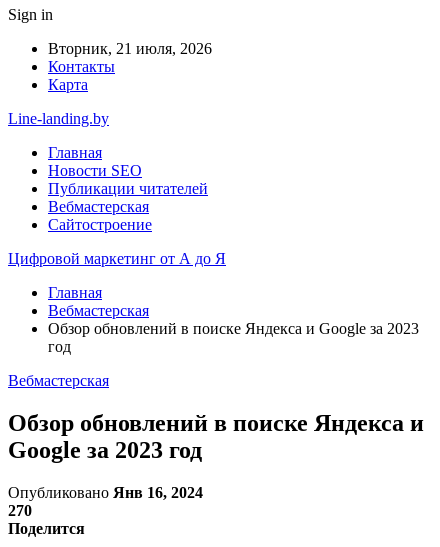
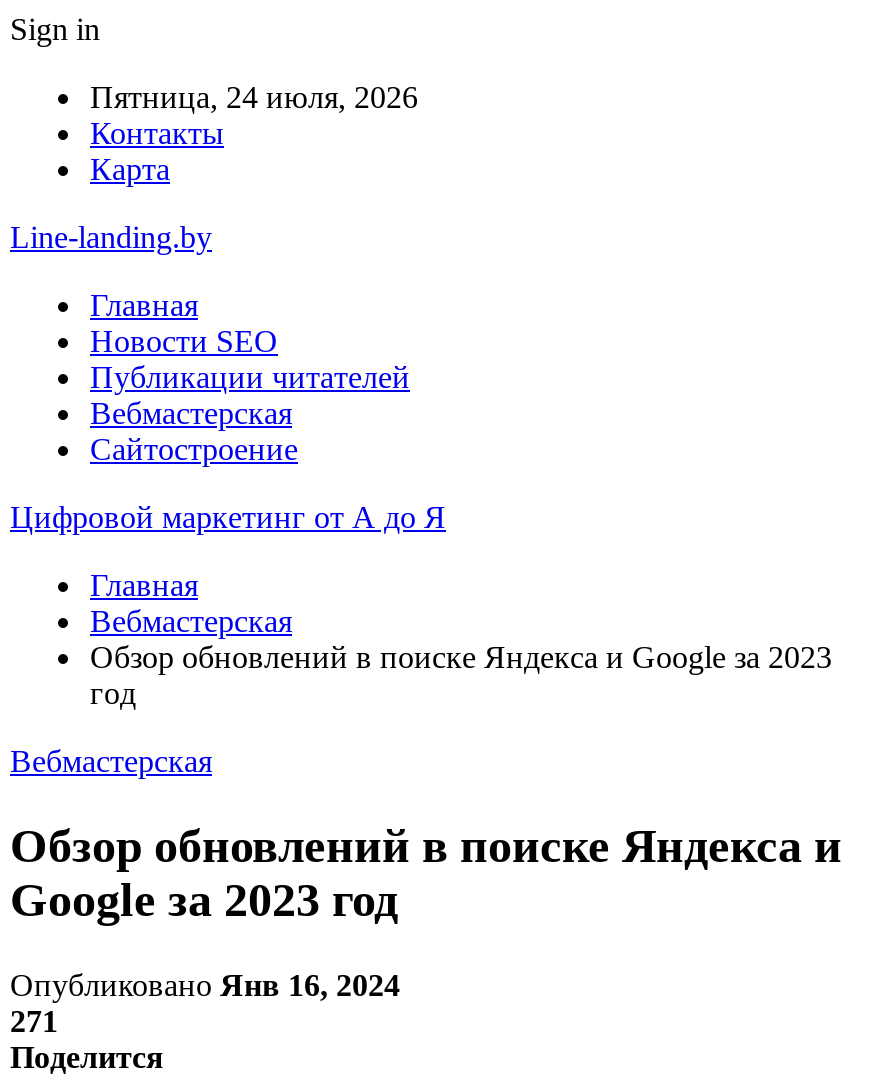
[48,40,212,57] Вторник, 21 июля, 2026 -> [90,80,418,114] Пятница, 24 июля, 2026
[8,502,32,519] 270 -> [10,1004,58,1038] 271

